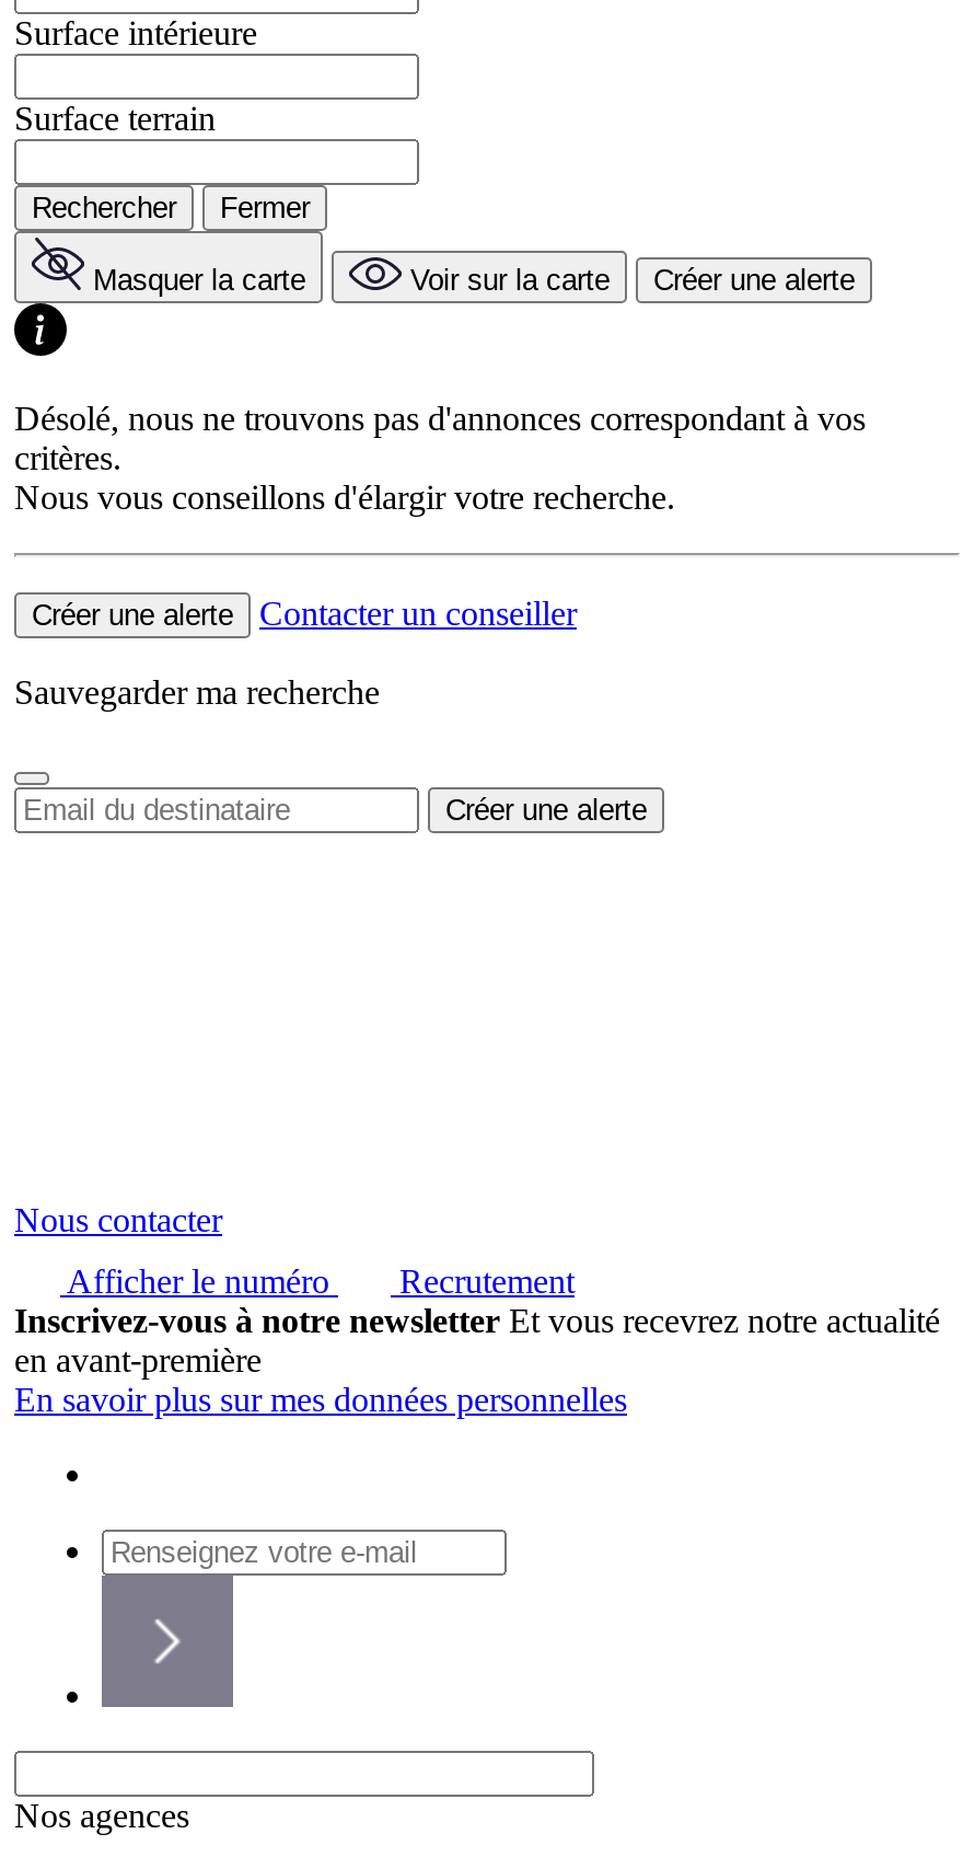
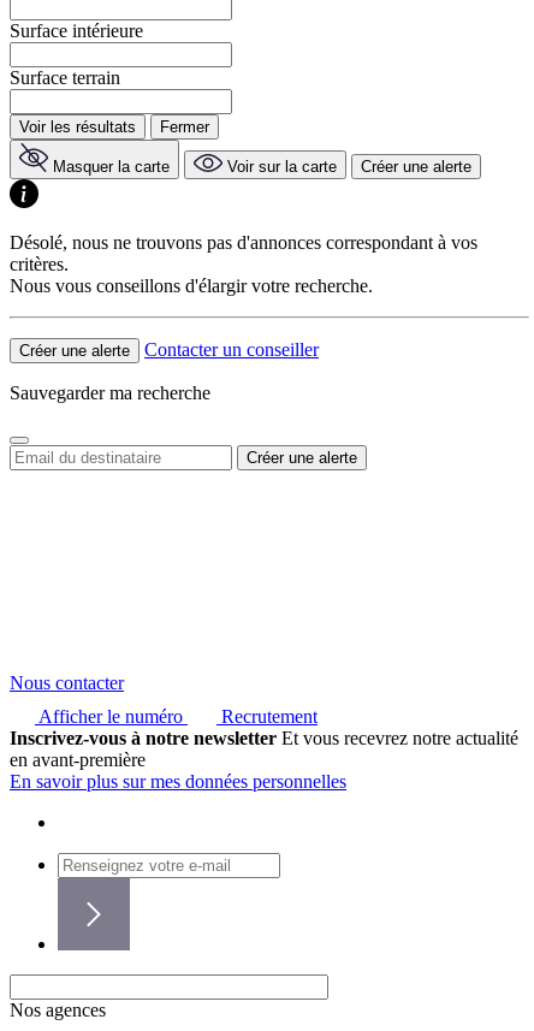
[32,192,176,225] Rechercher -> [19,118,136,136] Voir les résultats

